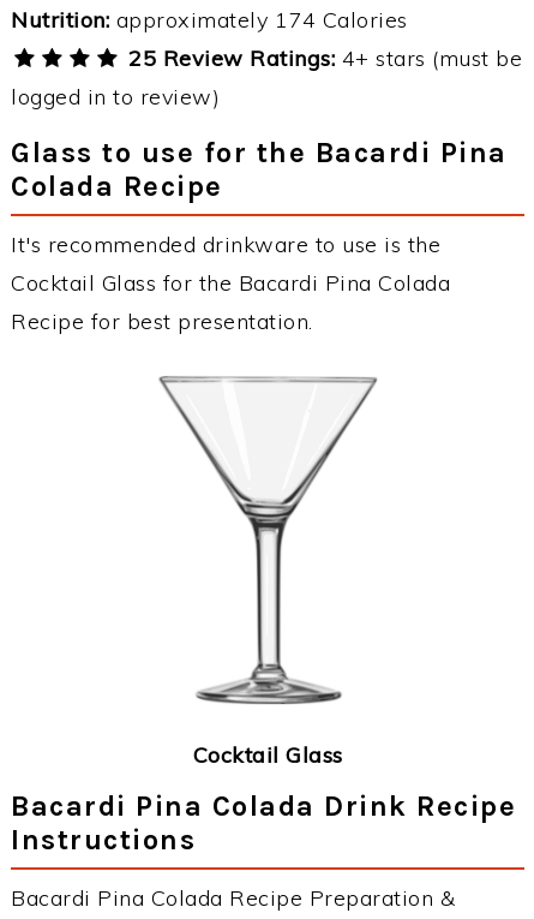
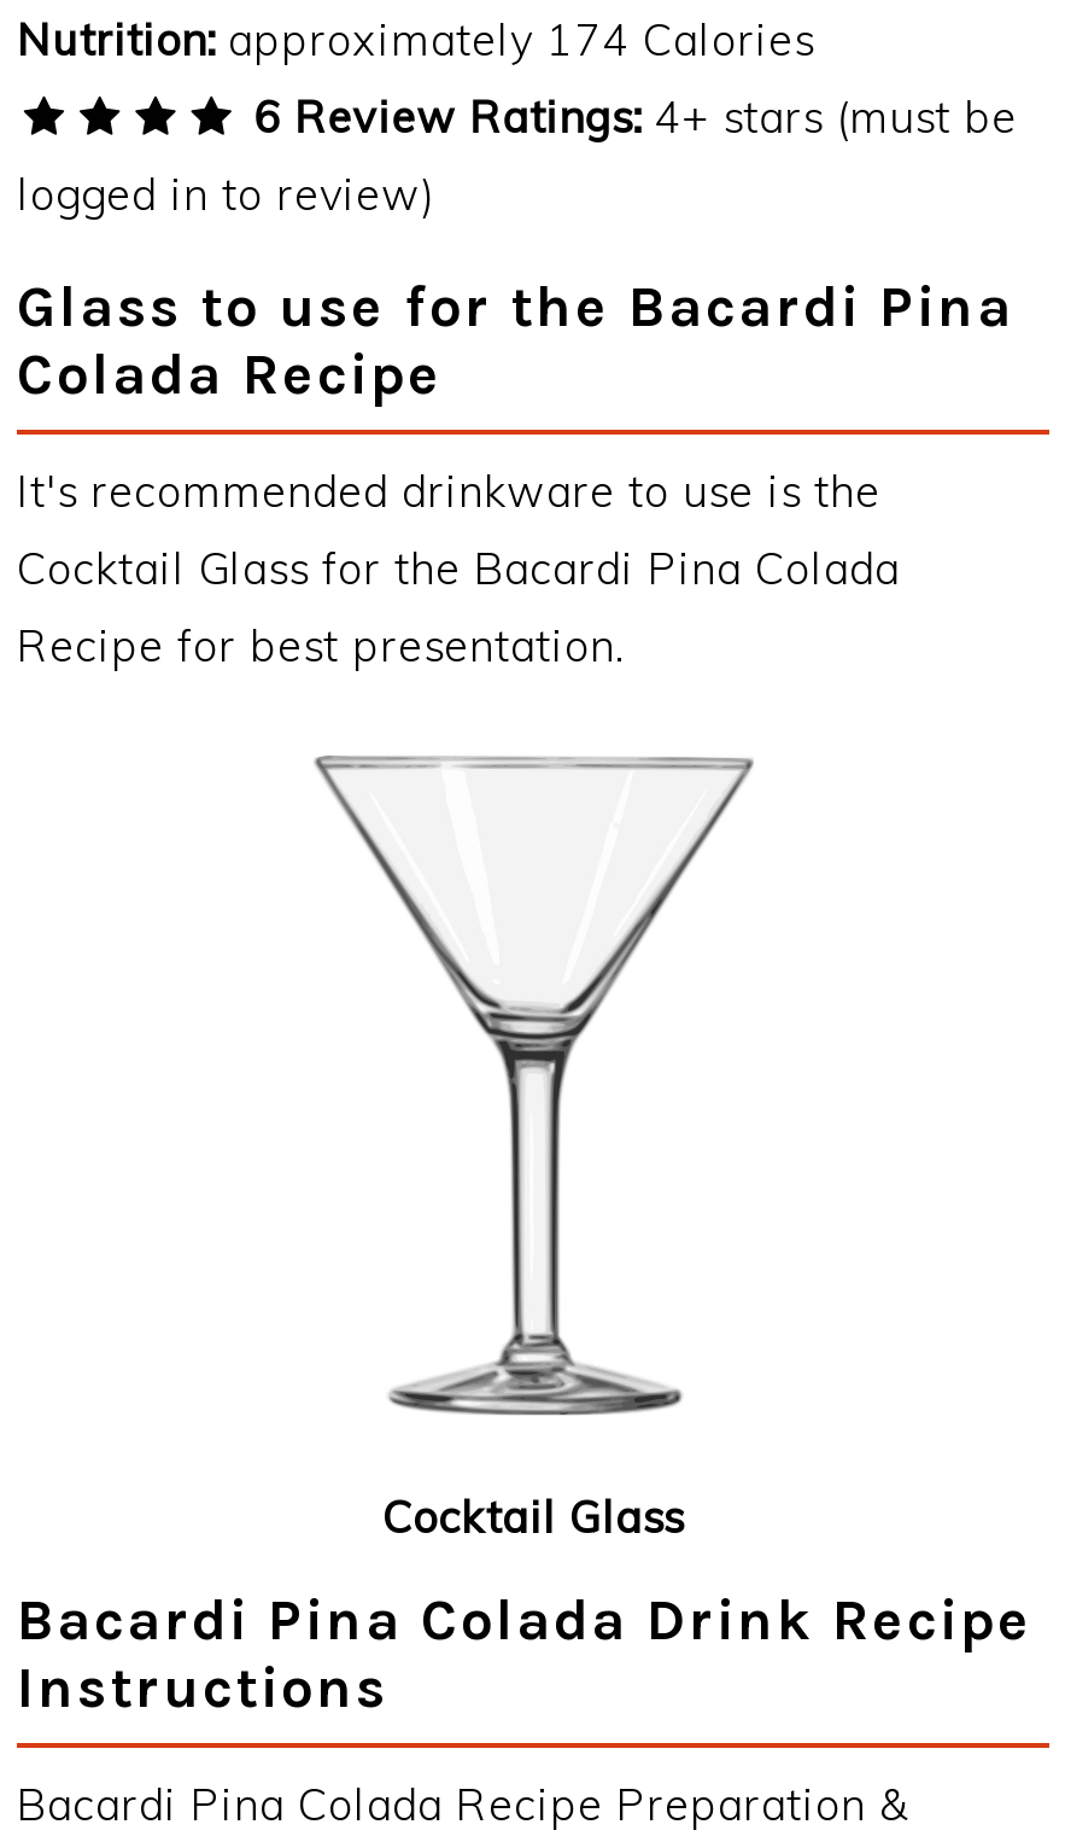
[122,44,522,72] 25 Review Ratings: 4+ stars (must be -> [240,89,1017,145] 6 Review Ratings: 4+ stars (must be

